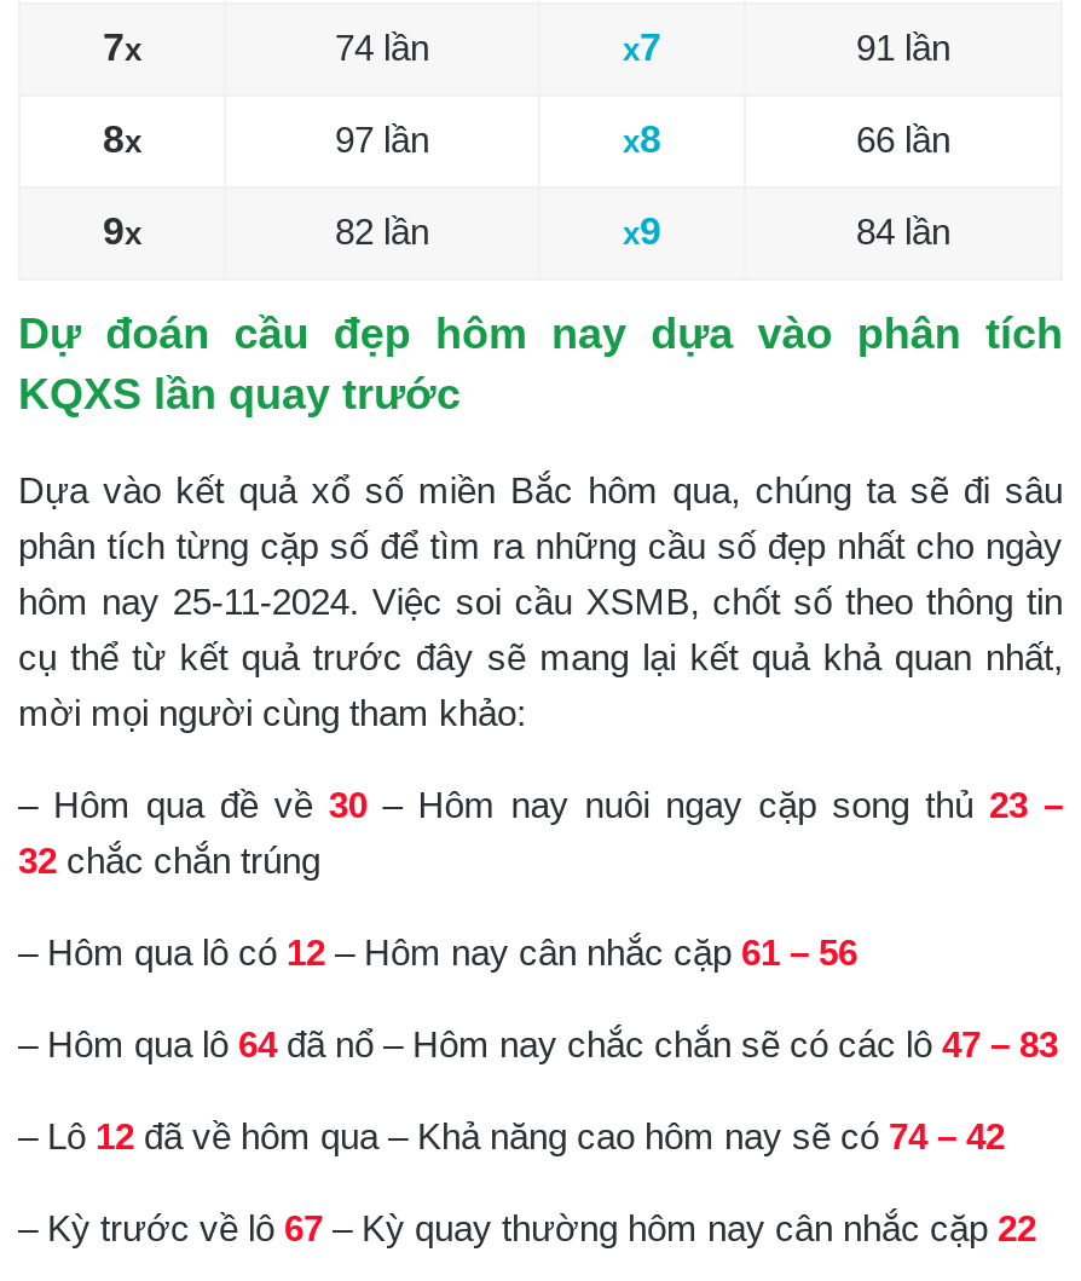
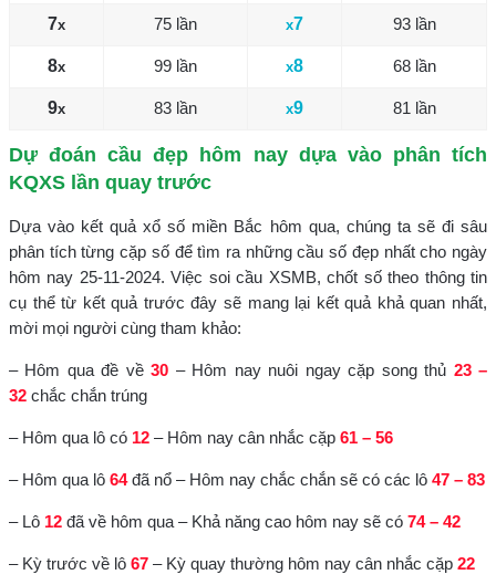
[335,26,429,67] 74 lần -> [154,14,197,33] 75 lần
[856,26,950,67] 91 lần -> [392,14,436,33] 93 lần
[335,118,429,159] 97 lần -> [154,56,197,75] 99 lần
[856,118,950,159] 66 lần -> [392,56,436,75] 68 lần
[335,210,429,251] 82 lần -> [154,98,197,117] 83 lần
[856,210,950,251] 84 lần -> [392,98,436,117] 81 lần

